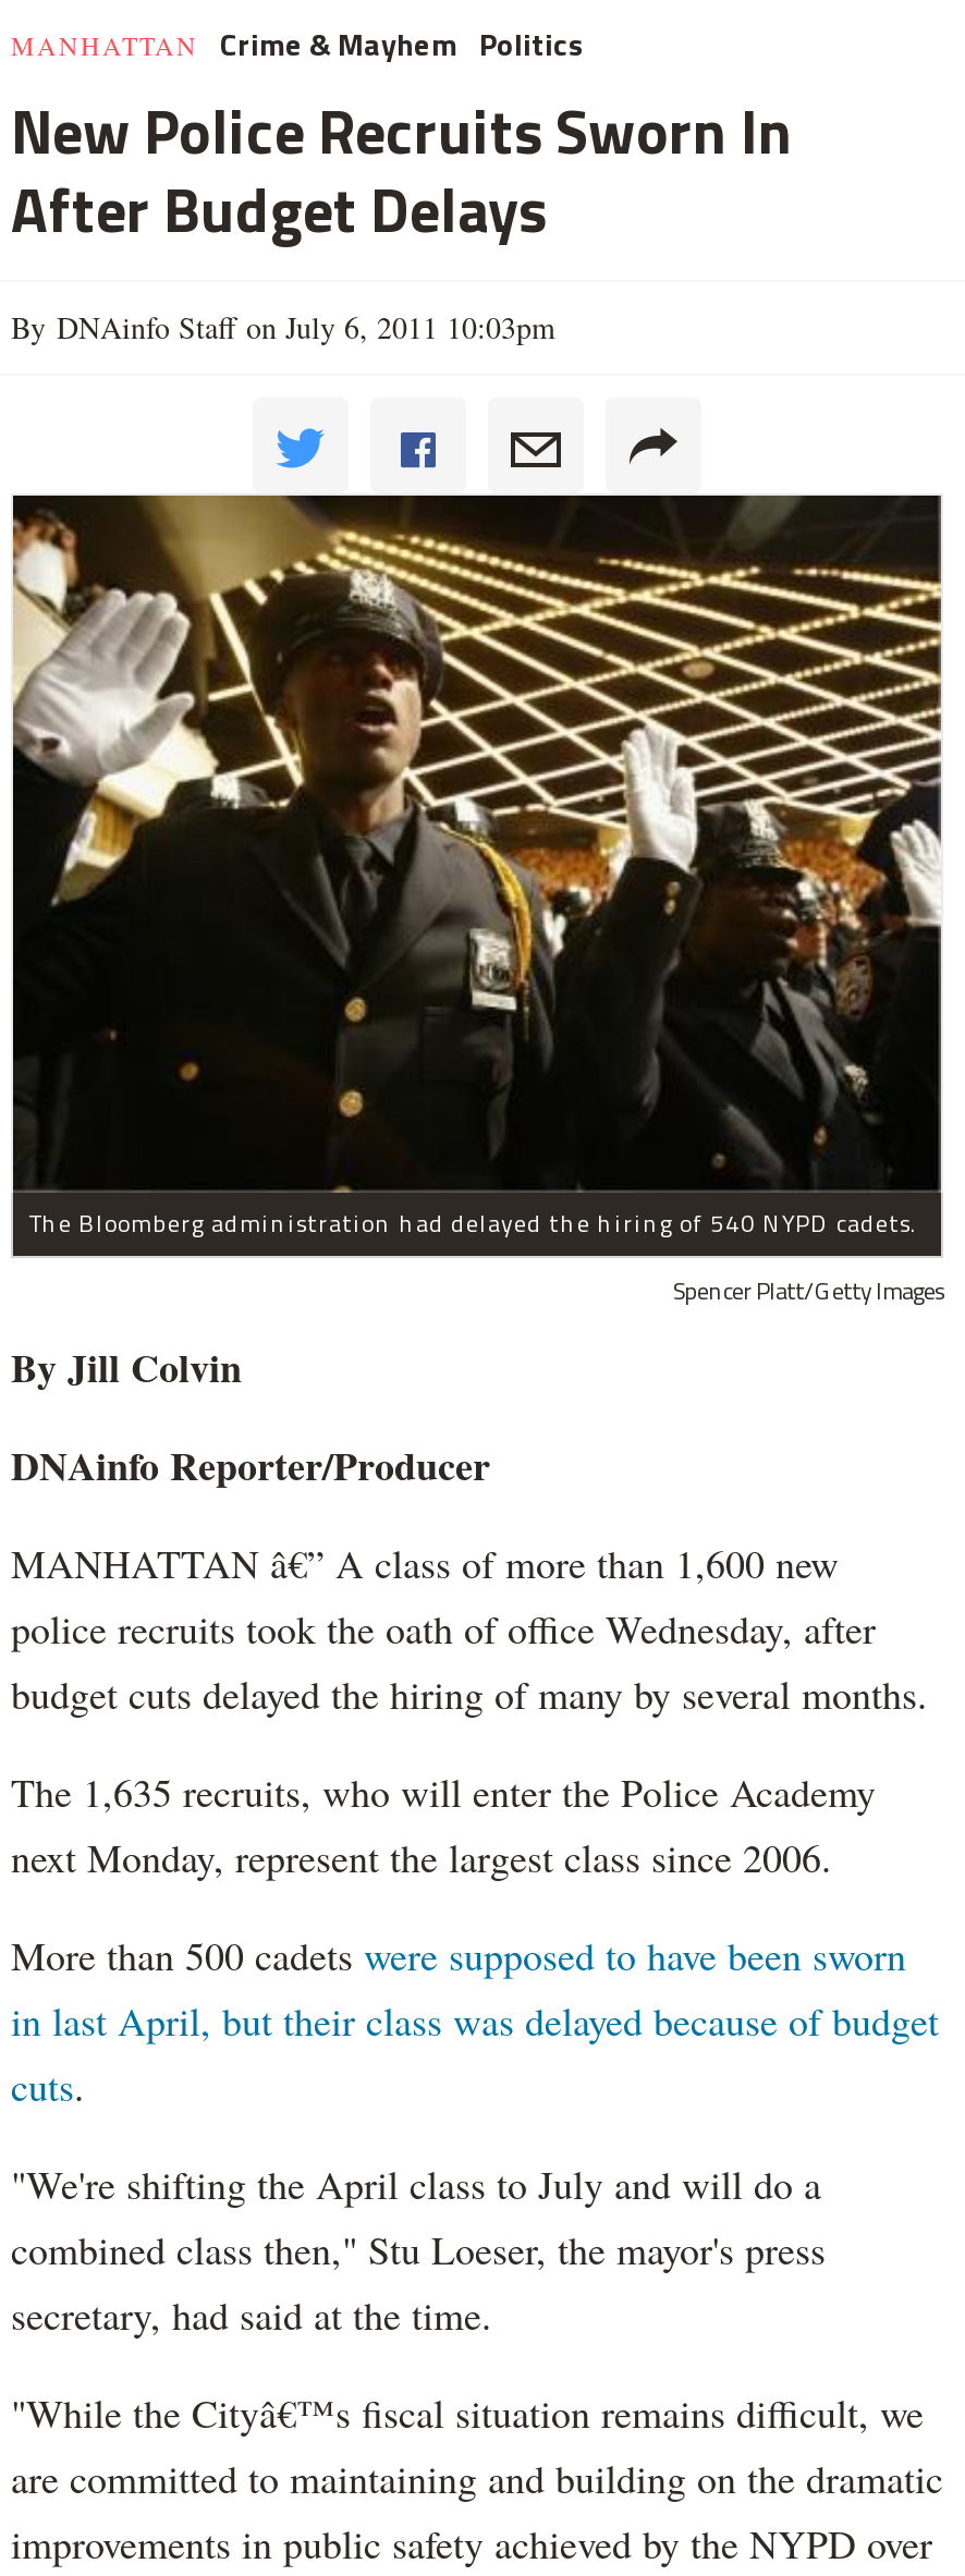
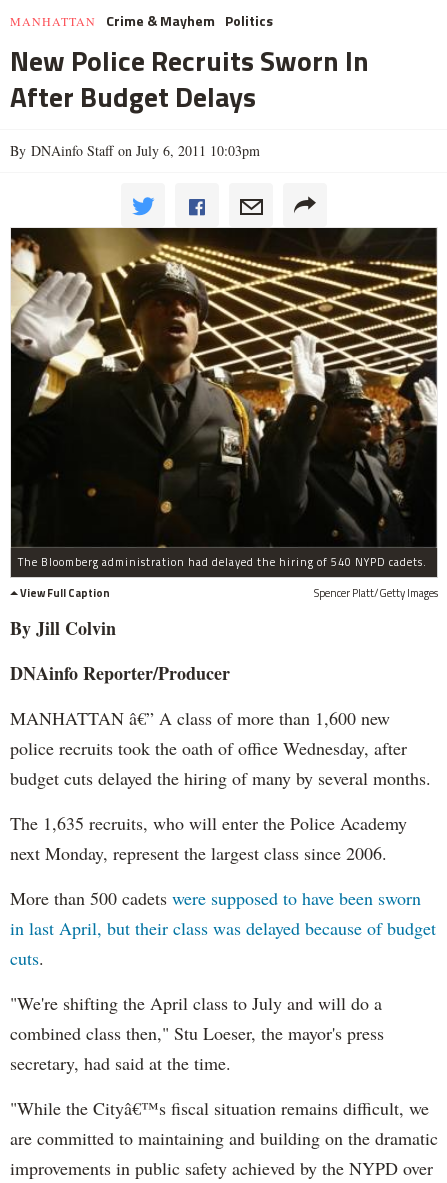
none -> [20,584,110,600] View Full Caption

